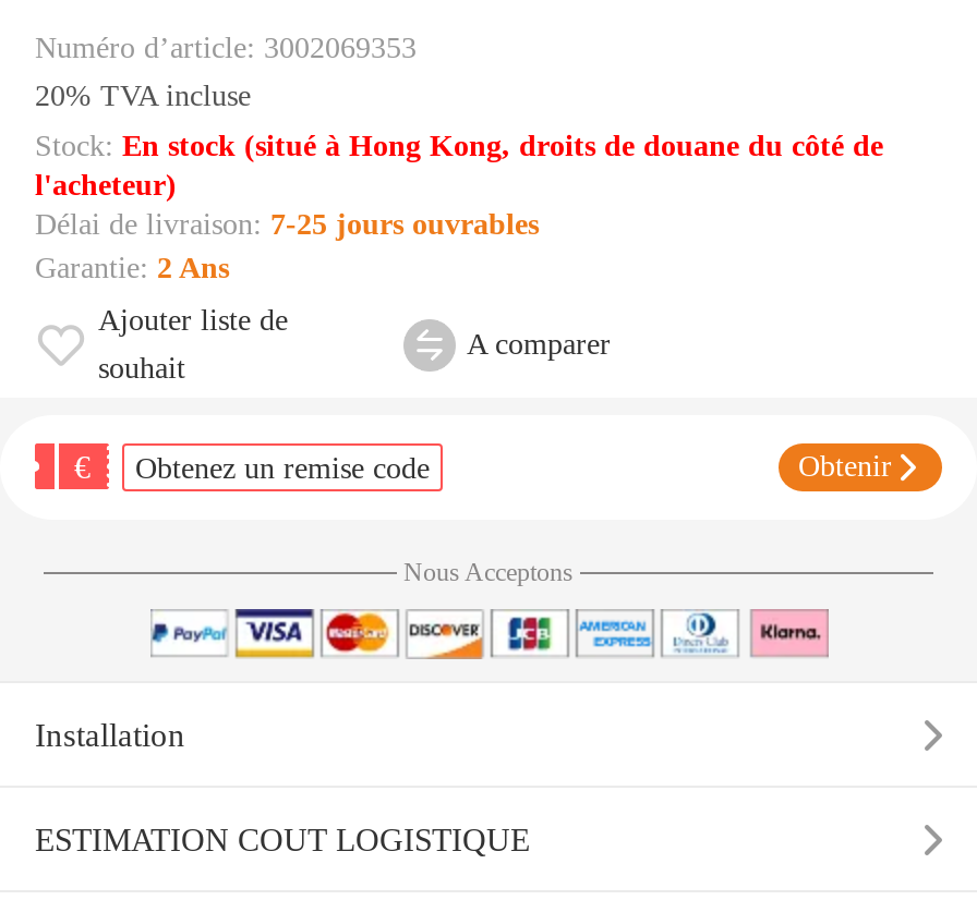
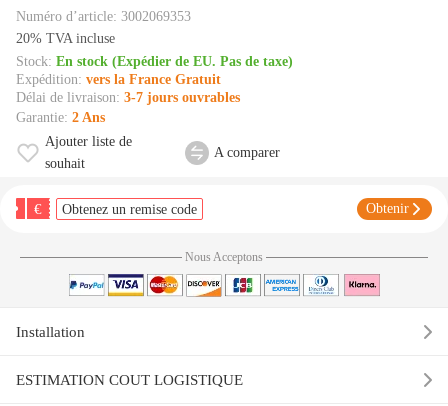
[35,130,883,241] Stock: En stock (situé à Hong Kong, droits de douane du côté de | l'acheteur) | Délai de livraison: 7-25 jours ouvrables -> [16,54,293,105] Stock: En stock (Expédier de EU. Pas de taxe) | Expédition: vers la France Gratuit | Délai de livraison: 3-7 jours ouvrables

